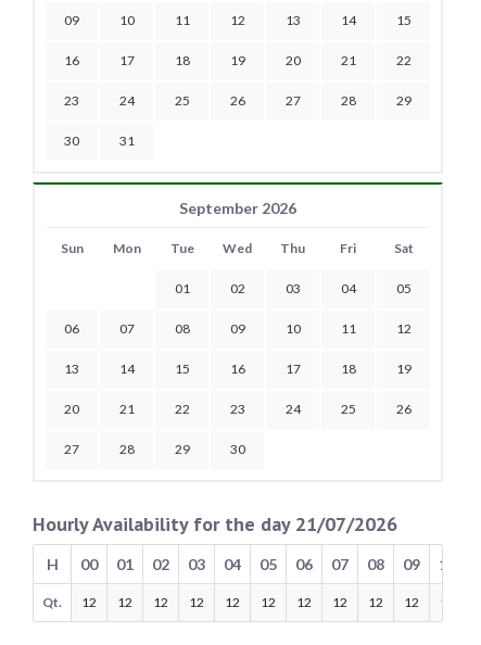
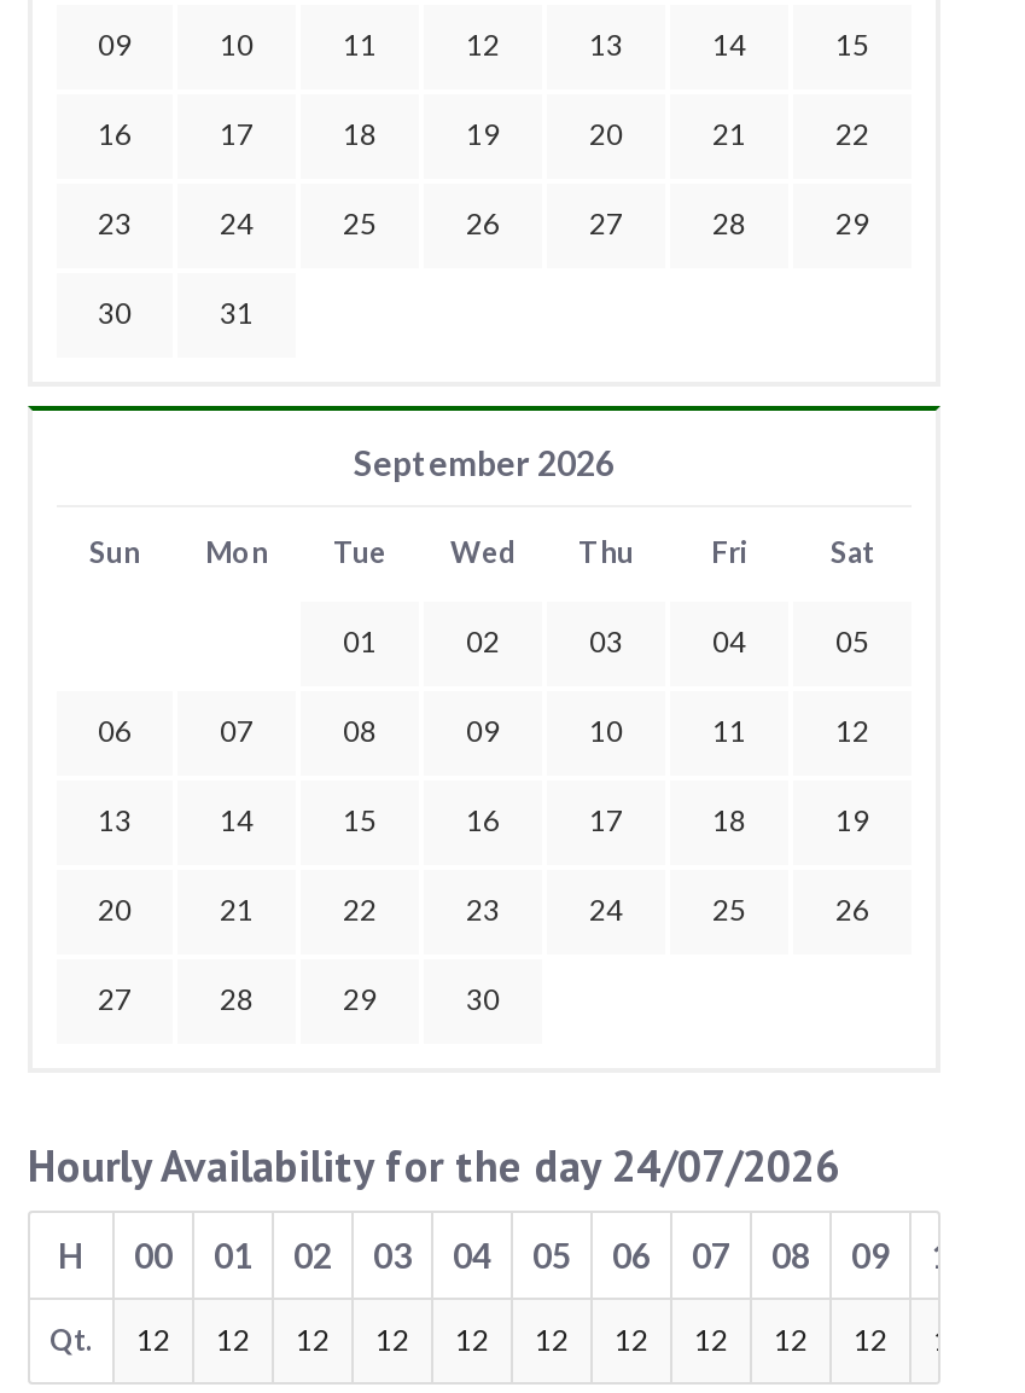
[33,512,397,537] Hourly Availability for the day 21/07/2026 -> [28,1139,839,1195] Hourly Availability for the day 24/07/2026

